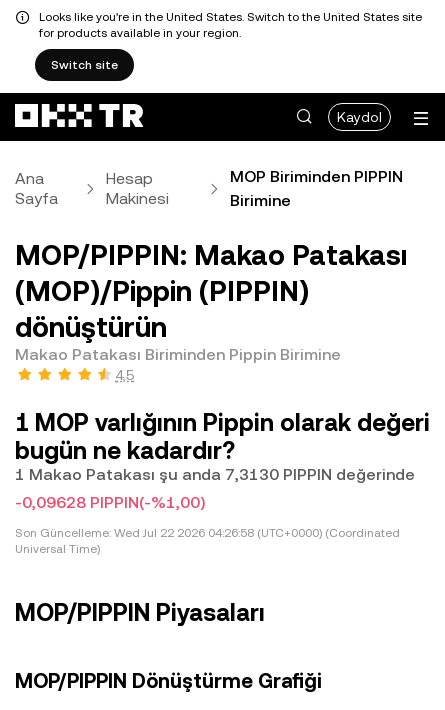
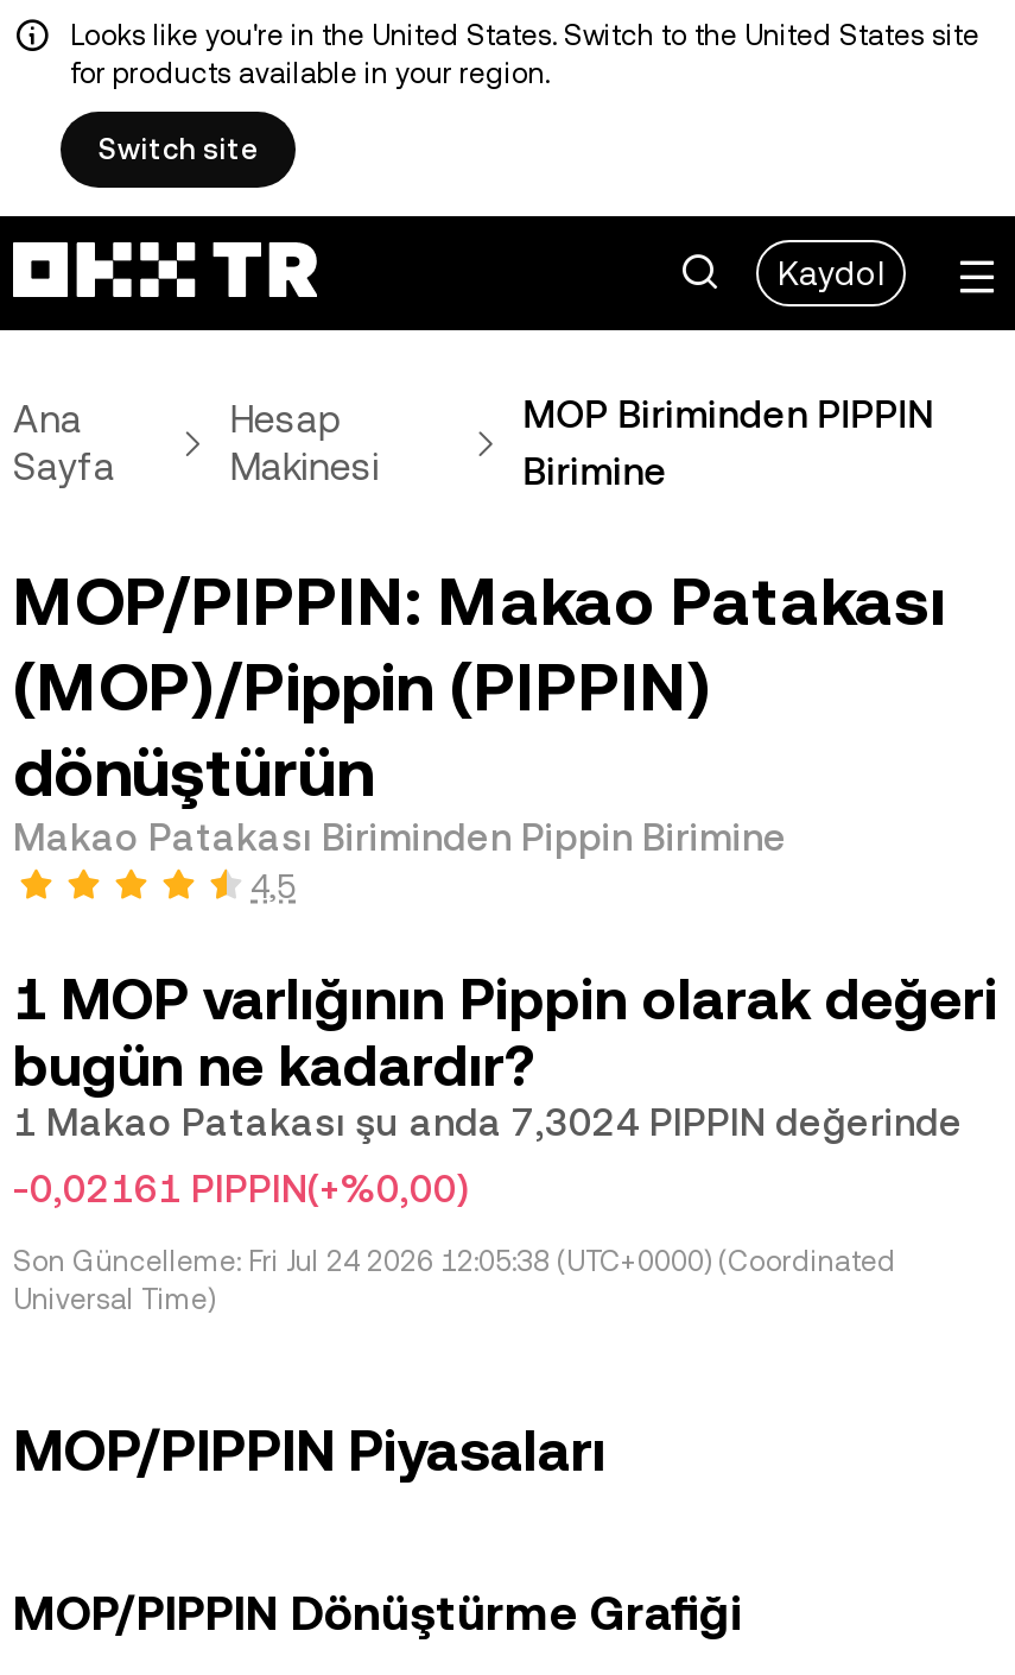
[15,465,415,484] 1 Makao Patakası şu anda 7,3130 PIPPIN değerinde -> [13,1100,963,1145] 1 Makao Patakası şu anda 7,3024 PIPPIN değerinde
[15,493,205,512] -0,09628 PIPPIN(-%1,00) -> [13,1167,469,1212] -0,02161 PIPPIN(+%0,00)
[15,526,400,540] Son Güncelleme: Wed Jul 22 2026 04:26:58 (UTC+0000) (Coordinated -> [13,1245,896,1278] Son Güncelleme: Fri Jul 24 2026 12:05:38 (UTC+0000) (Coordinated

